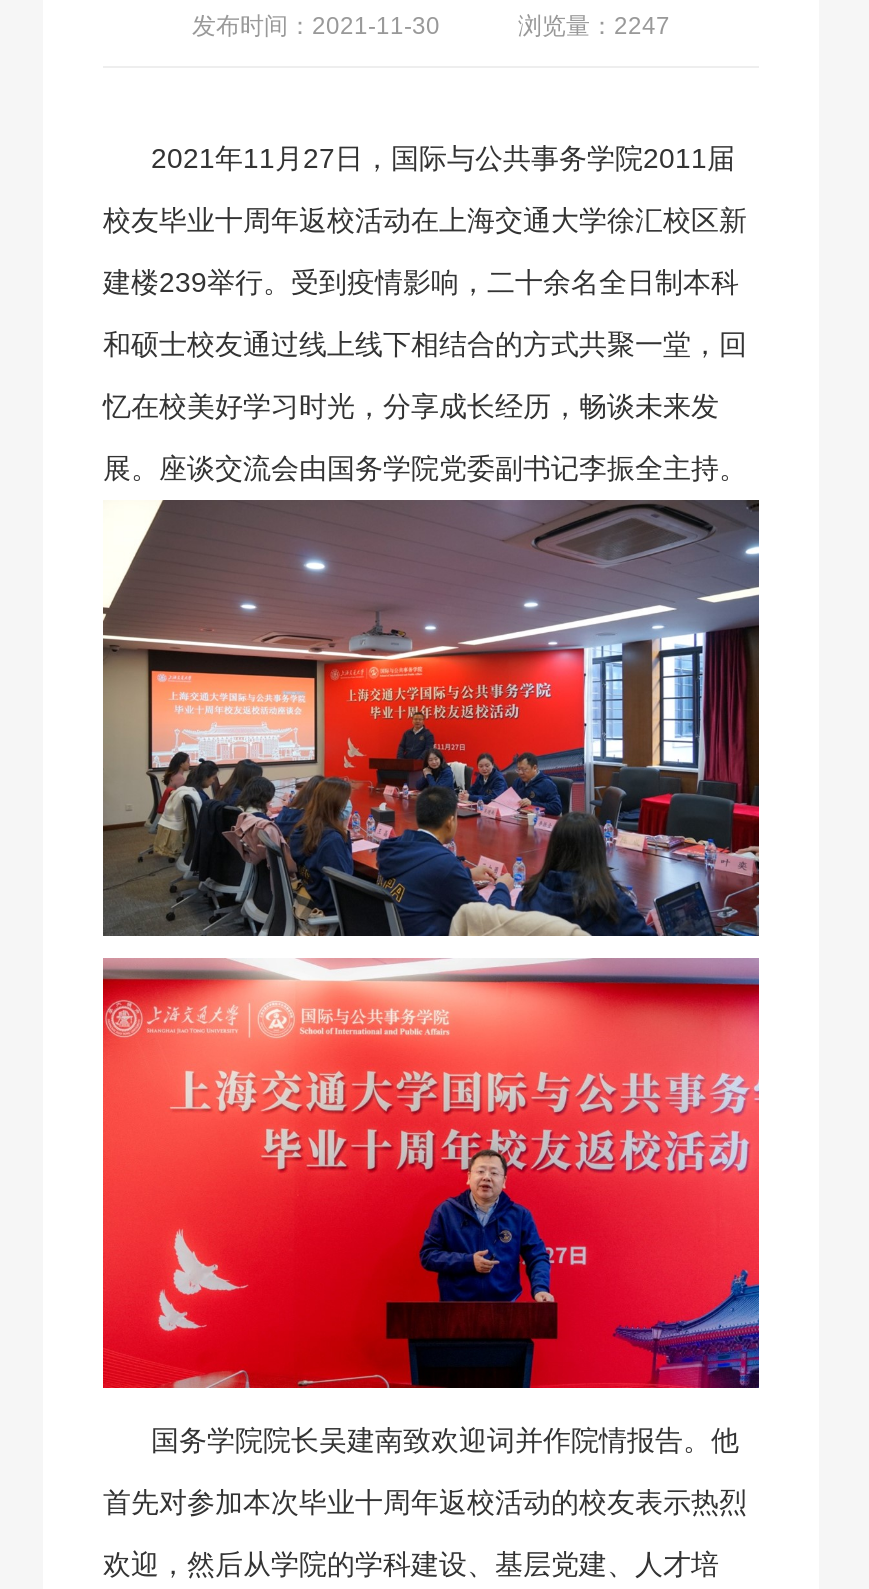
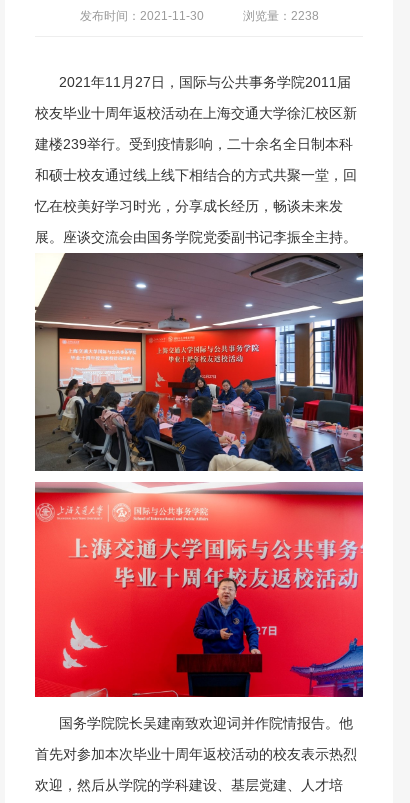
[518,11,670,39] 浏览量：2247 -> [242,9,318,23] 浏览量：2238

